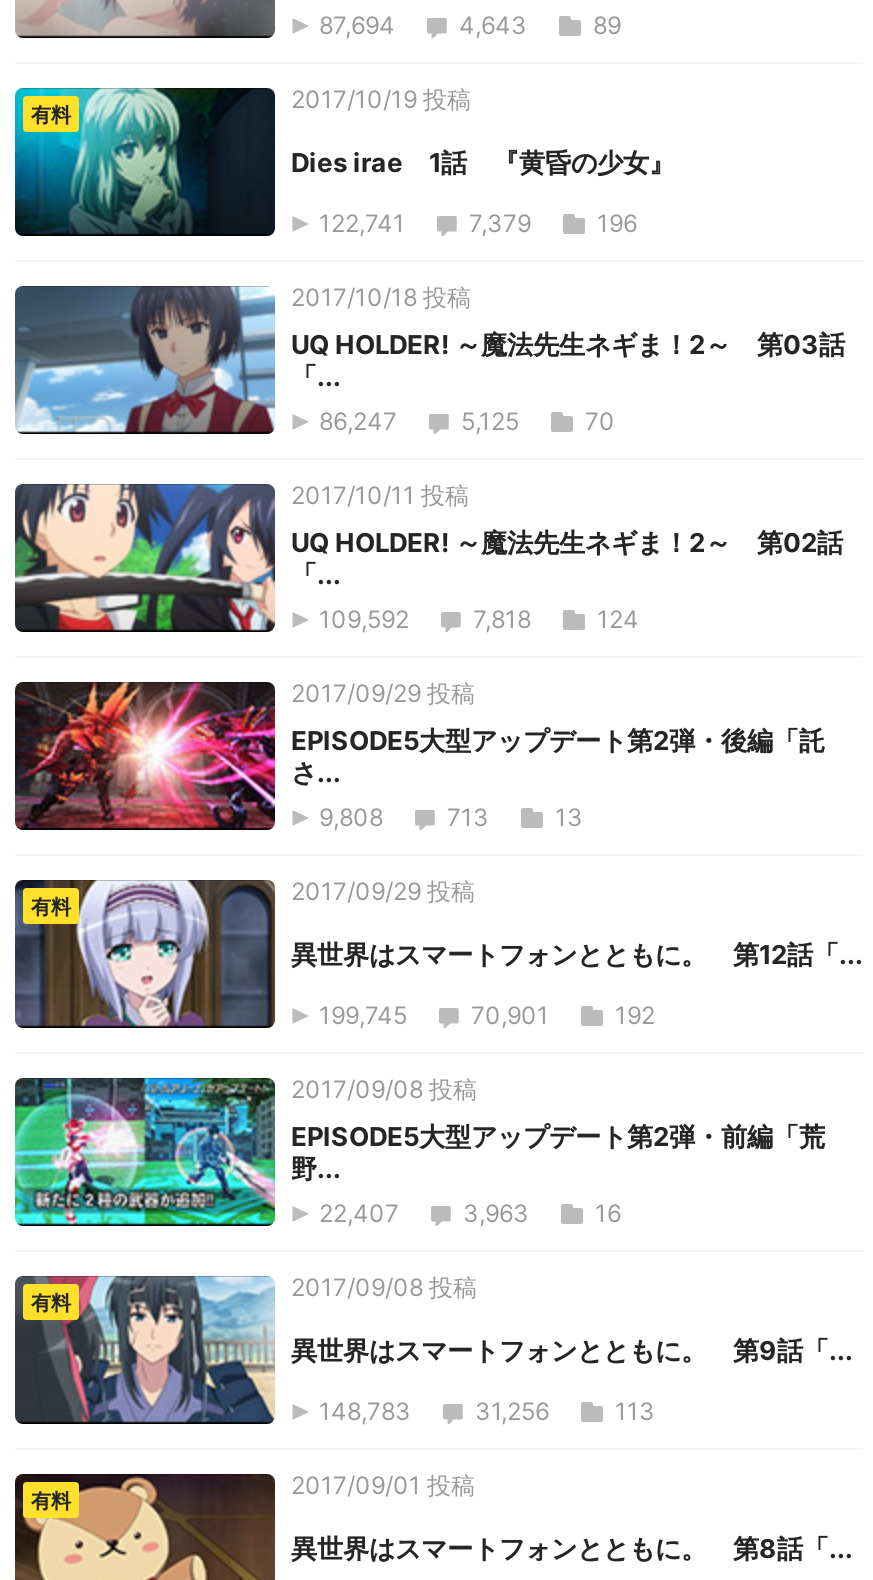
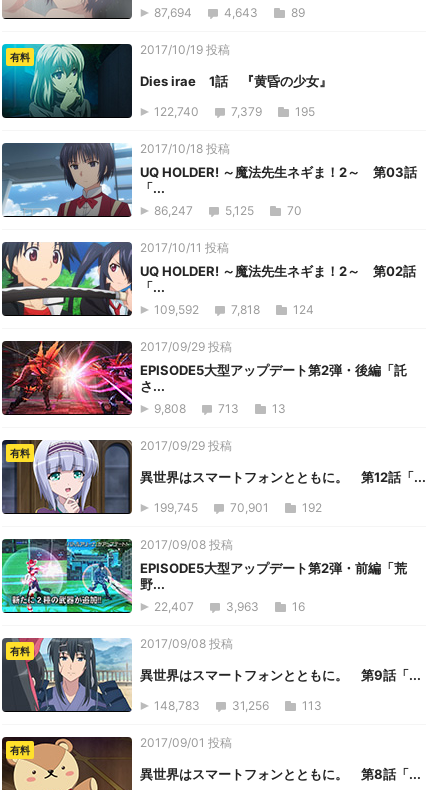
[319,208,405,238] 122,741 -> [154,104,199,119] 122,740
[597,208,637,238] 196 -> [295,104,315,119] 195

